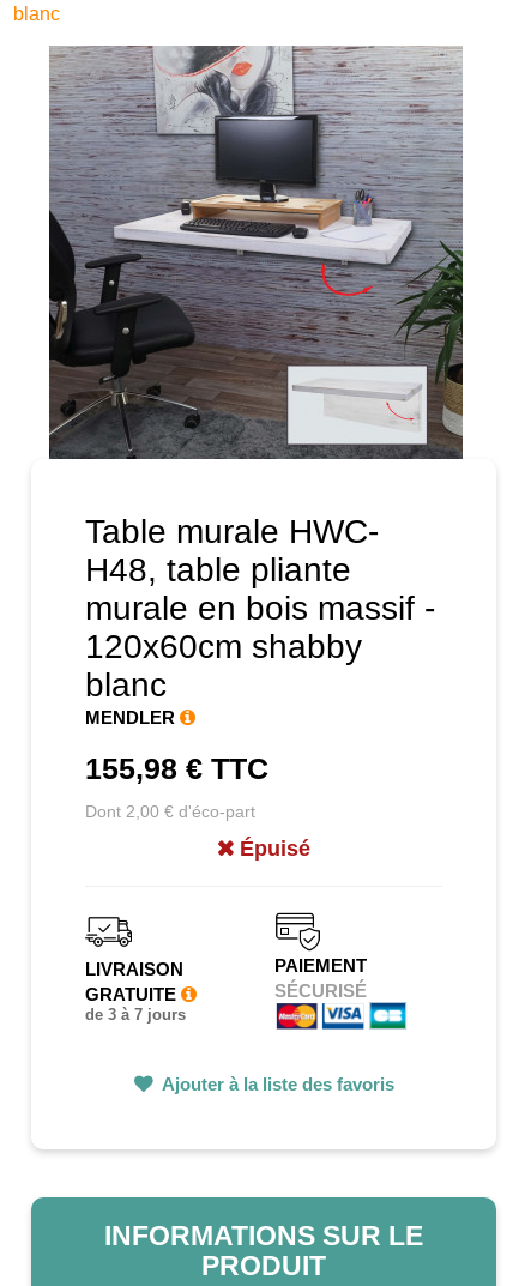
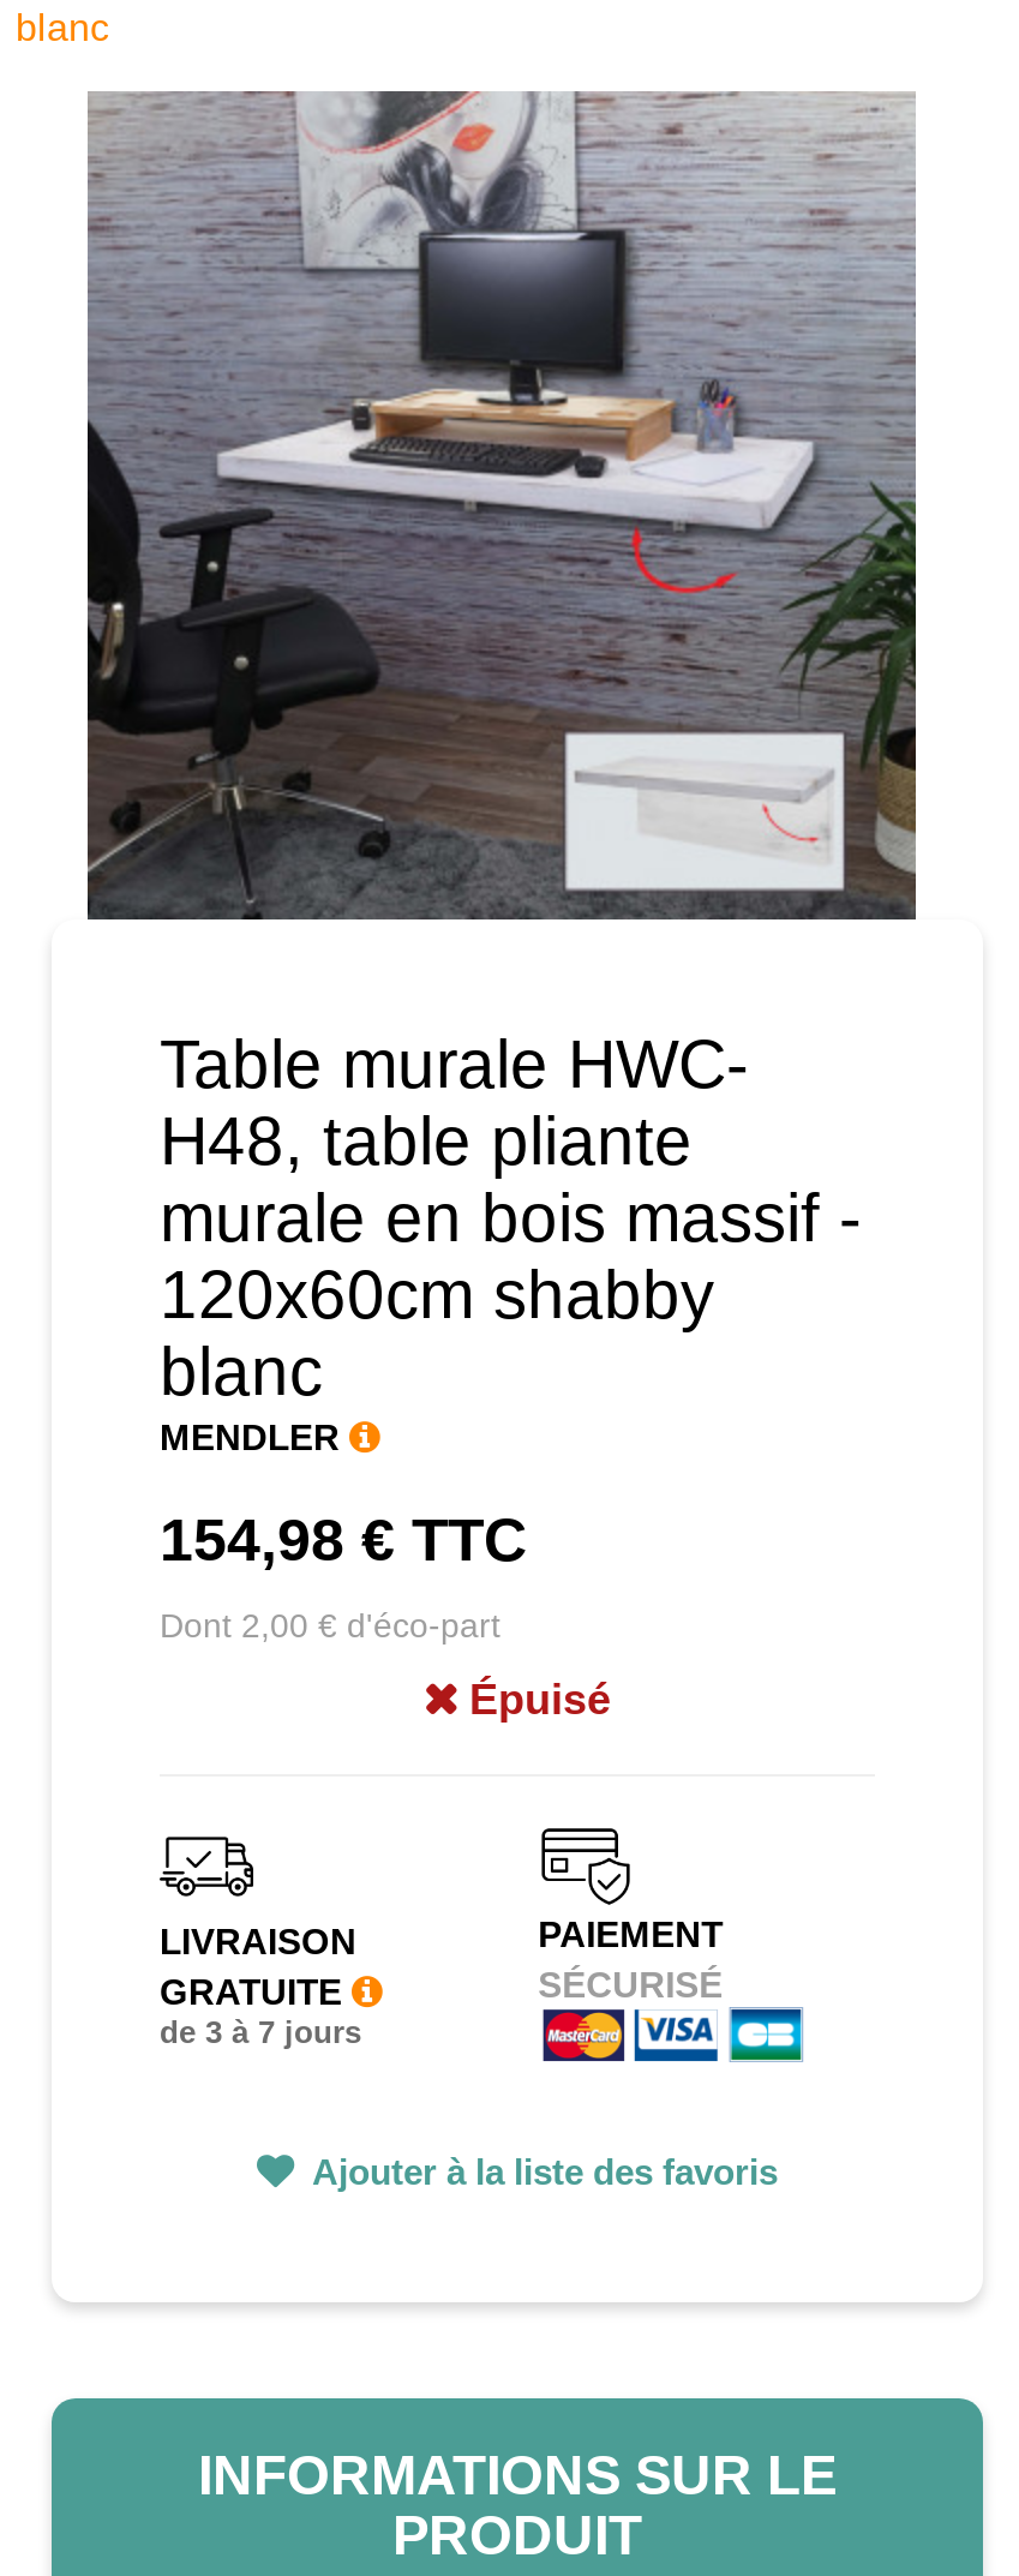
[85,751,268,785] 155,98 €TTC -> [160,1505,527,1572] 154,98 €TTC

